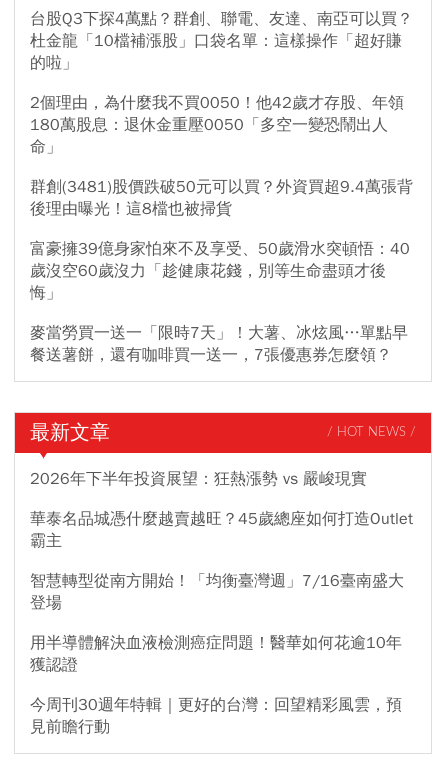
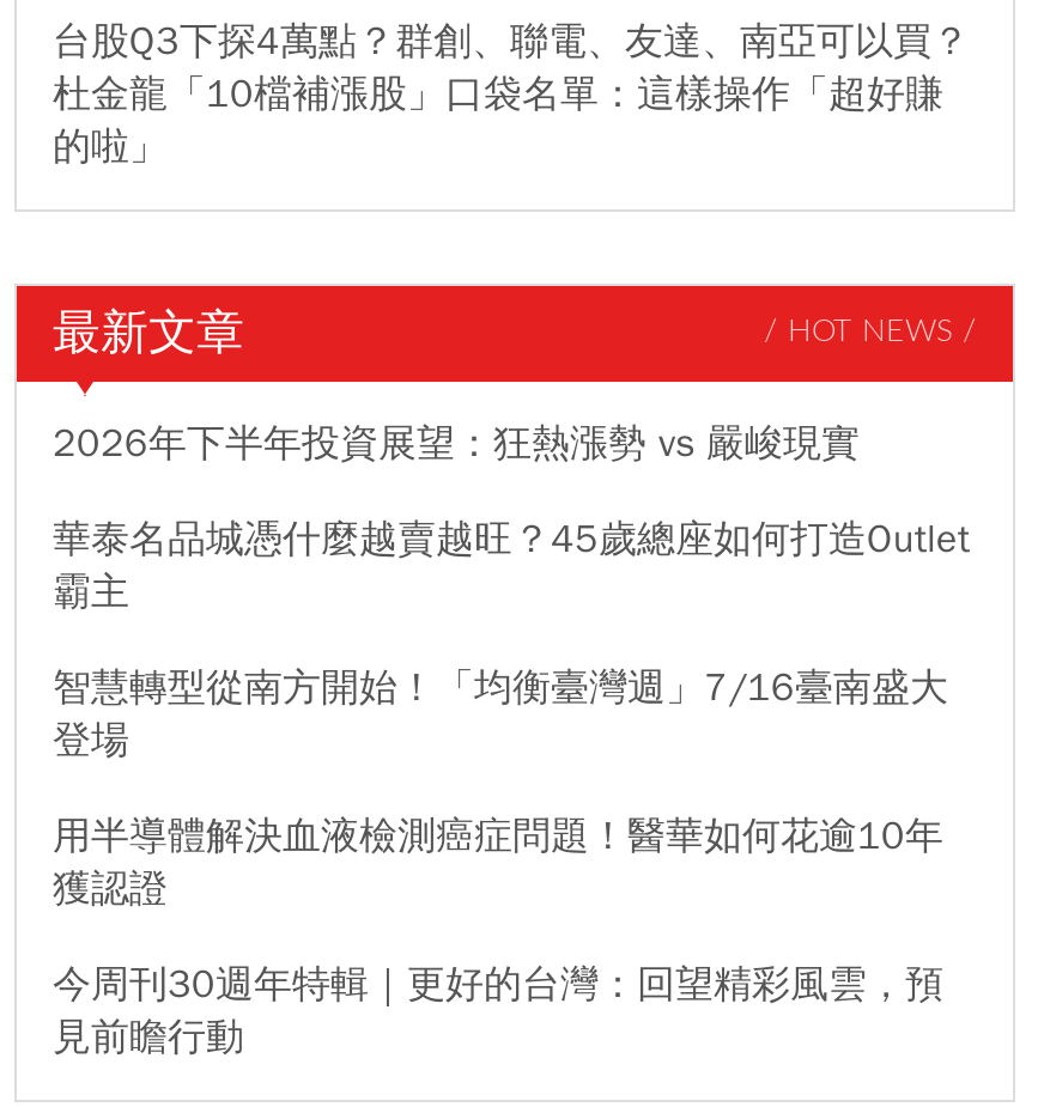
[30,93,413,365] 2個理由，為什麼我不買0050！他42歲才存股、年領 | 180萬股息：退休金重壓0050「多空一變恐鬧出人 | 命」 | 群創(3481)股價跌破50元可以買？外資買超9.4萬張背 | 後理由曝光！這8檔也被掃貨 | 富豪擁39億身家怕來不及享受、50歲滑水突頓悟：40 | 歲沒空60歲沒力「趁健康花錢，別等生命盡頭才後 | 悔」 | 麥當勞買一送一「限時7天」！大薯、冰炫風…單點早 | 餐送薯餅，還有咖啡買一送一，7張優惠券怎麼領？ -> none

